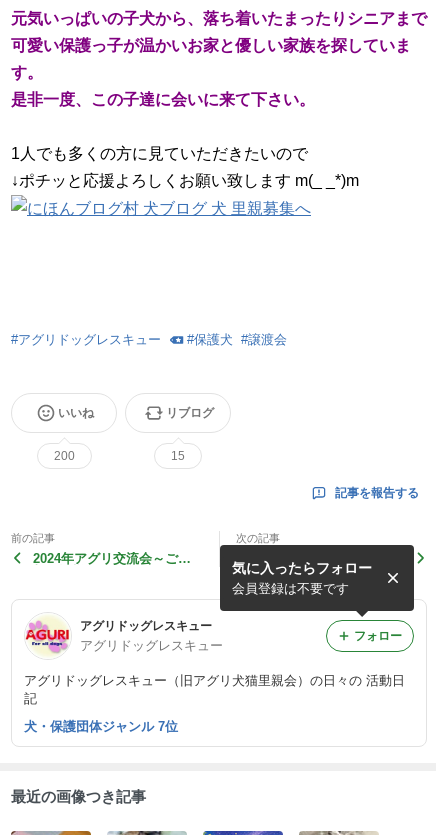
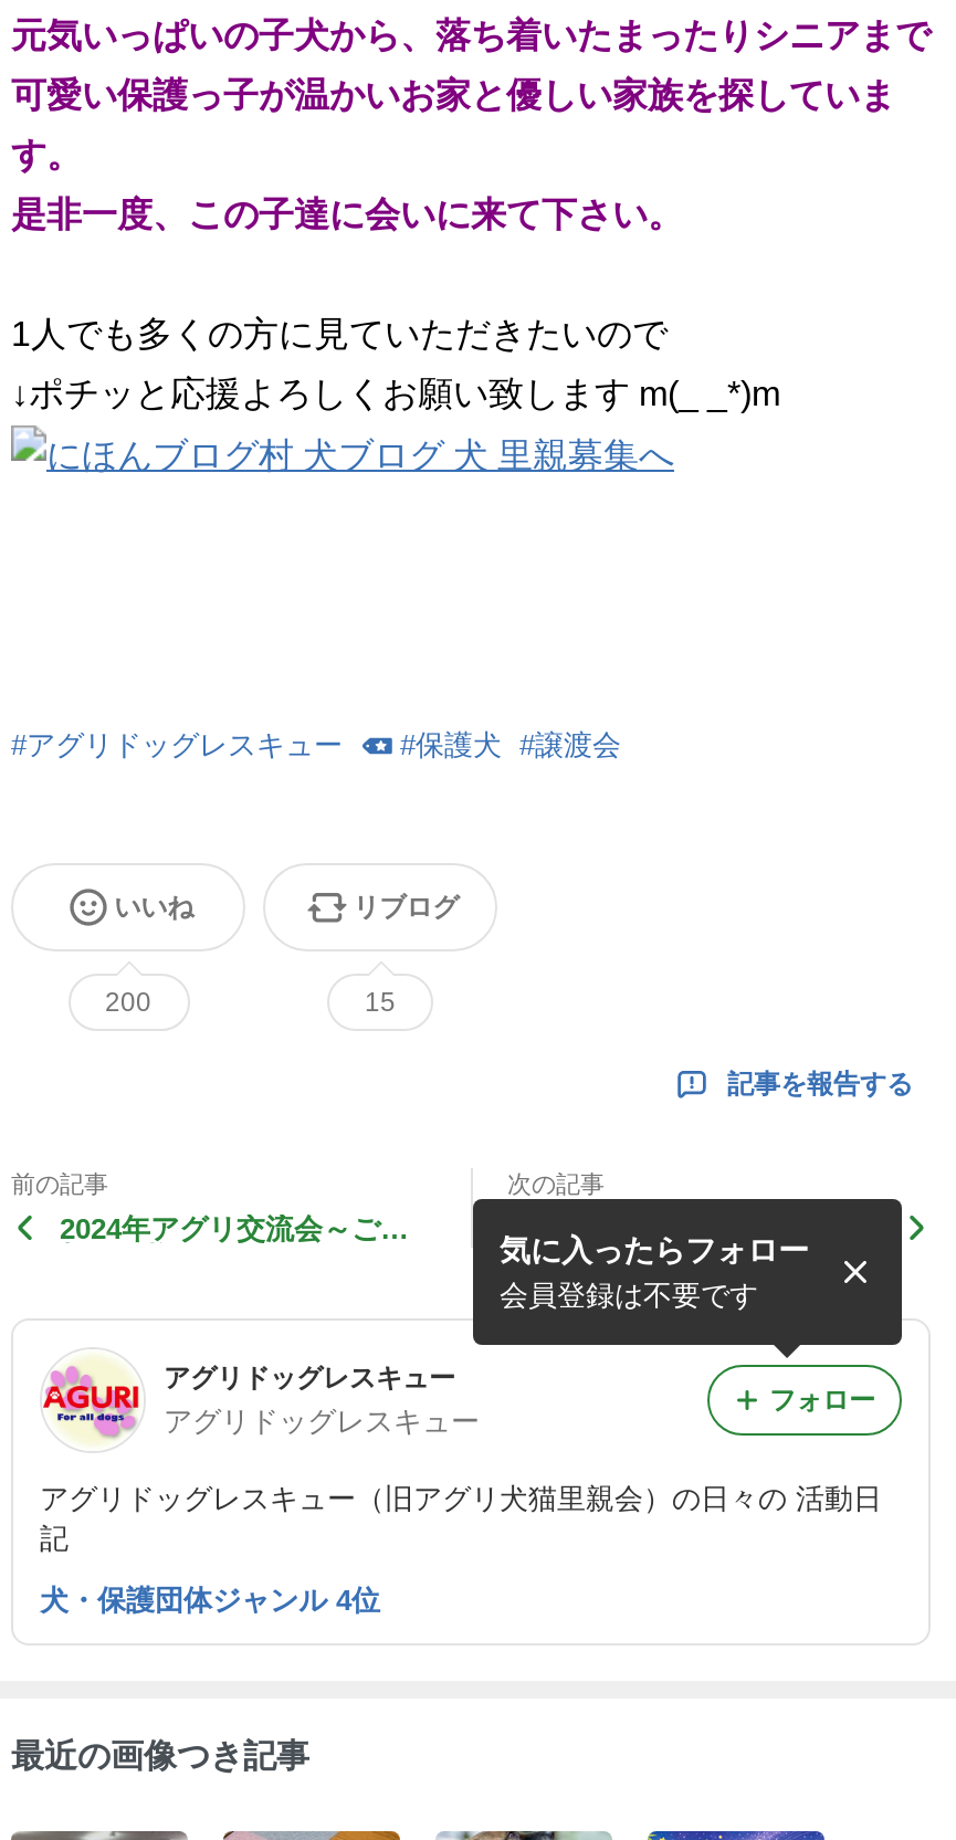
[24,719,178,734] 犬・保護団体ジャンル 7位 -> [40,1585,380,1618] 犬・保護団体ジャンル 4位

